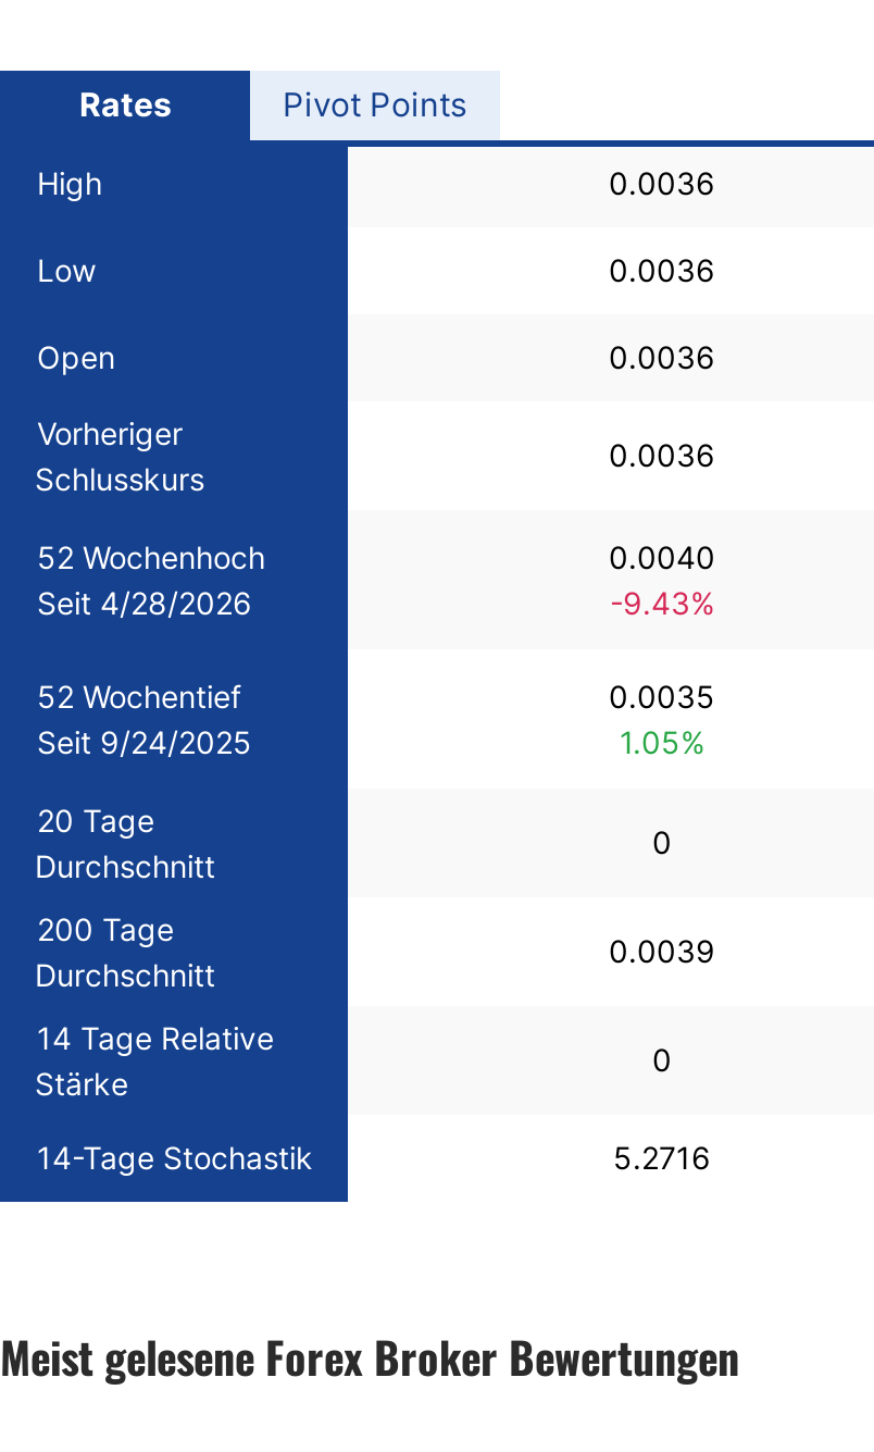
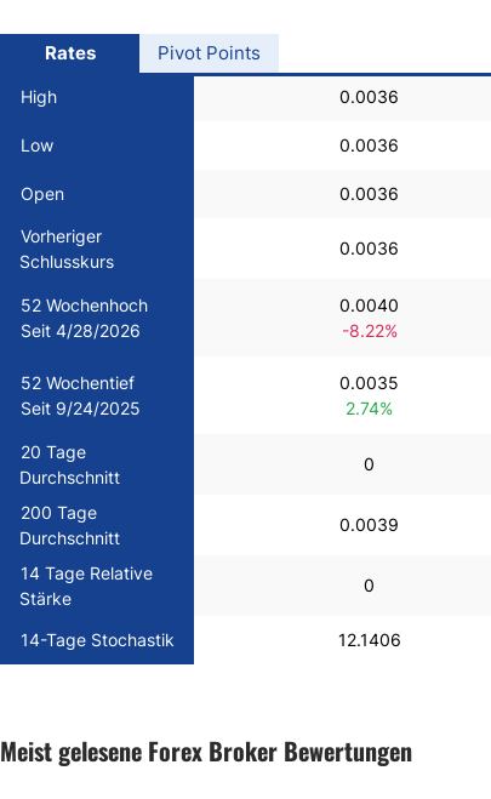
[610,584,714,621] -9.43% -> [341,320,397,341] -8.22%
[620,723,704,760] 1.05% -> [346,398,393,418] 2.74%
[613,1139,711,1176] 5.2716 -> [338,629,401,650] 12.1406

